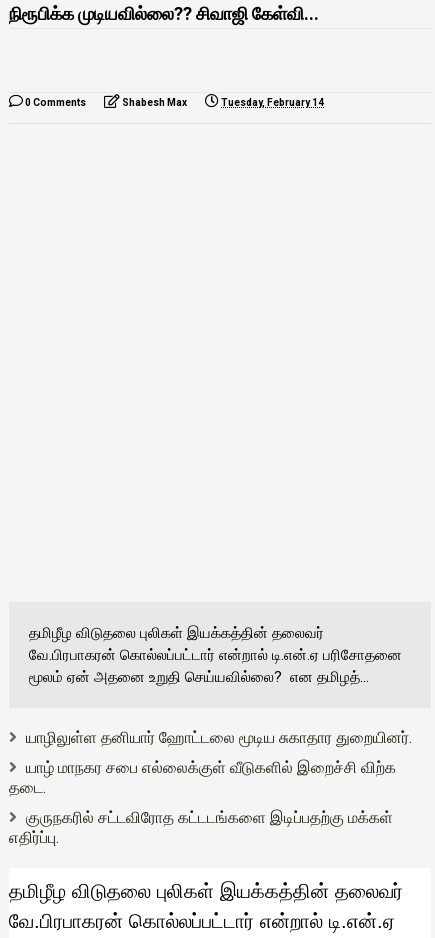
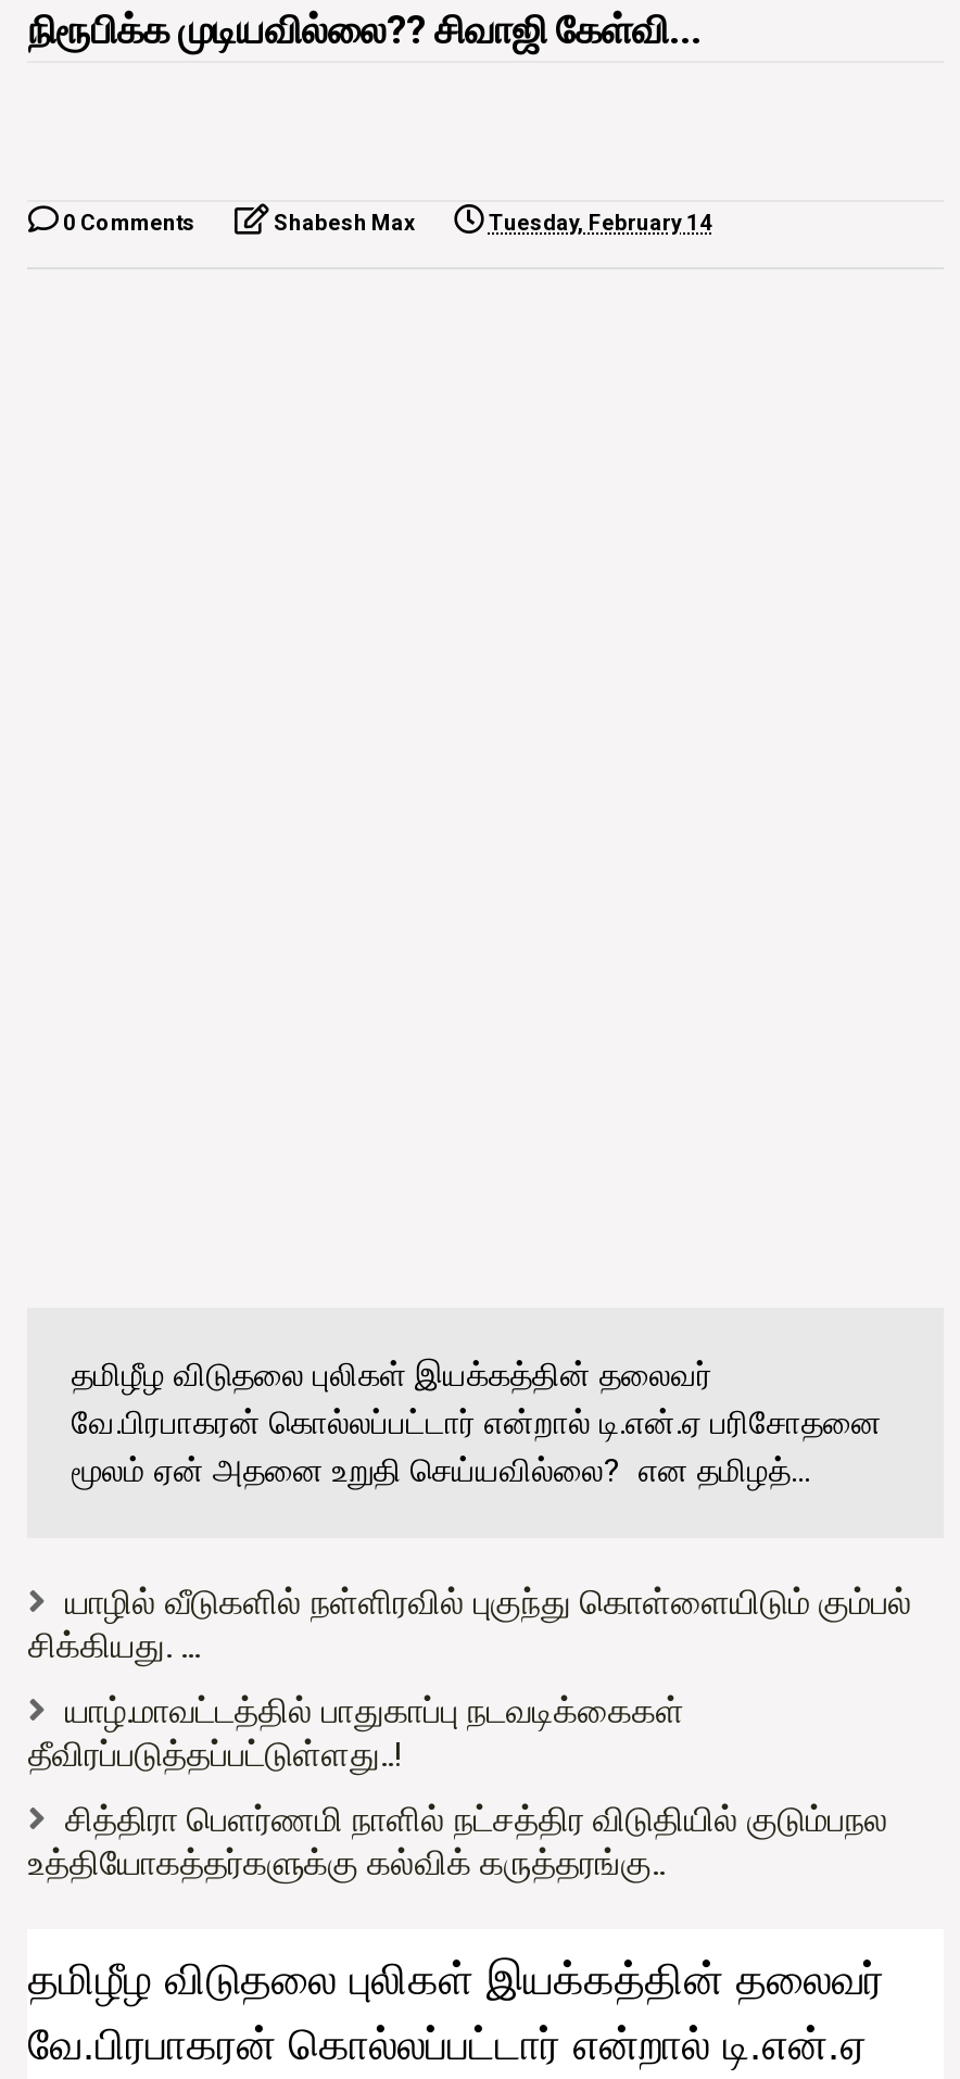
[26,728,412,747] யாழிலுள்ள தனியார் ஹோட்டலை மூடிய சுகாதார துறையினர். -> [28,1582,912,1667] யாழில் வீடுகளில் நள்ளிரவில் புகுந்து கொள்ளையிடும் கும்பல் | சிக்கியது. ...
[9,758,396,797] யாழ் மாநகர சபை எல்லைக்குள் வீடுகளில் இறைச்சி விற்க | தடை. -> [28,1691,684,1775] யாழ்.மாவட்டத்தில் பாதுகாப்பு நடவடிக்கைகள் | தீவிரப்படுத்தப்பட்டுள்ளது..!
[9,808,393,847] குருநகரில் சட்டவிரோத கட்டடங்களை இடிப்பதற்கு மக்கள் | எதிர்ப்பு. -> [28,1799,888,1884] சித்திரா பெளர்ணமி நாளில் நட்சத்திர விடுதியில் குடும்பநல | உத்தியோகத்தர்களுக்கு கல்விக் கருத்தரங்கு..

